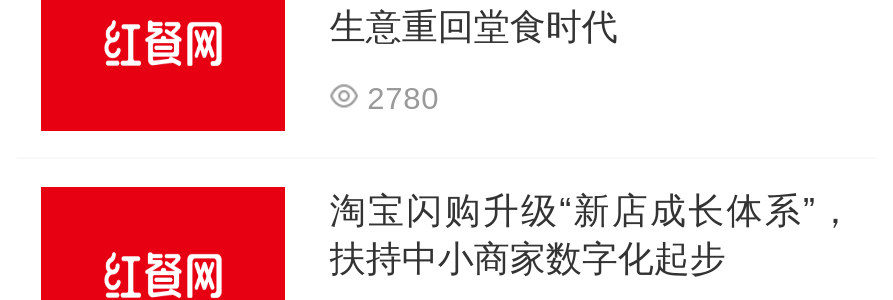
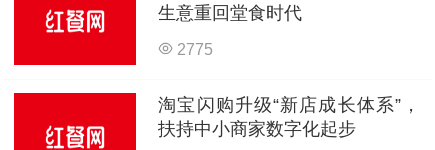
[367,82,439,116] 2780 -> [177,41,213,58] 2775

